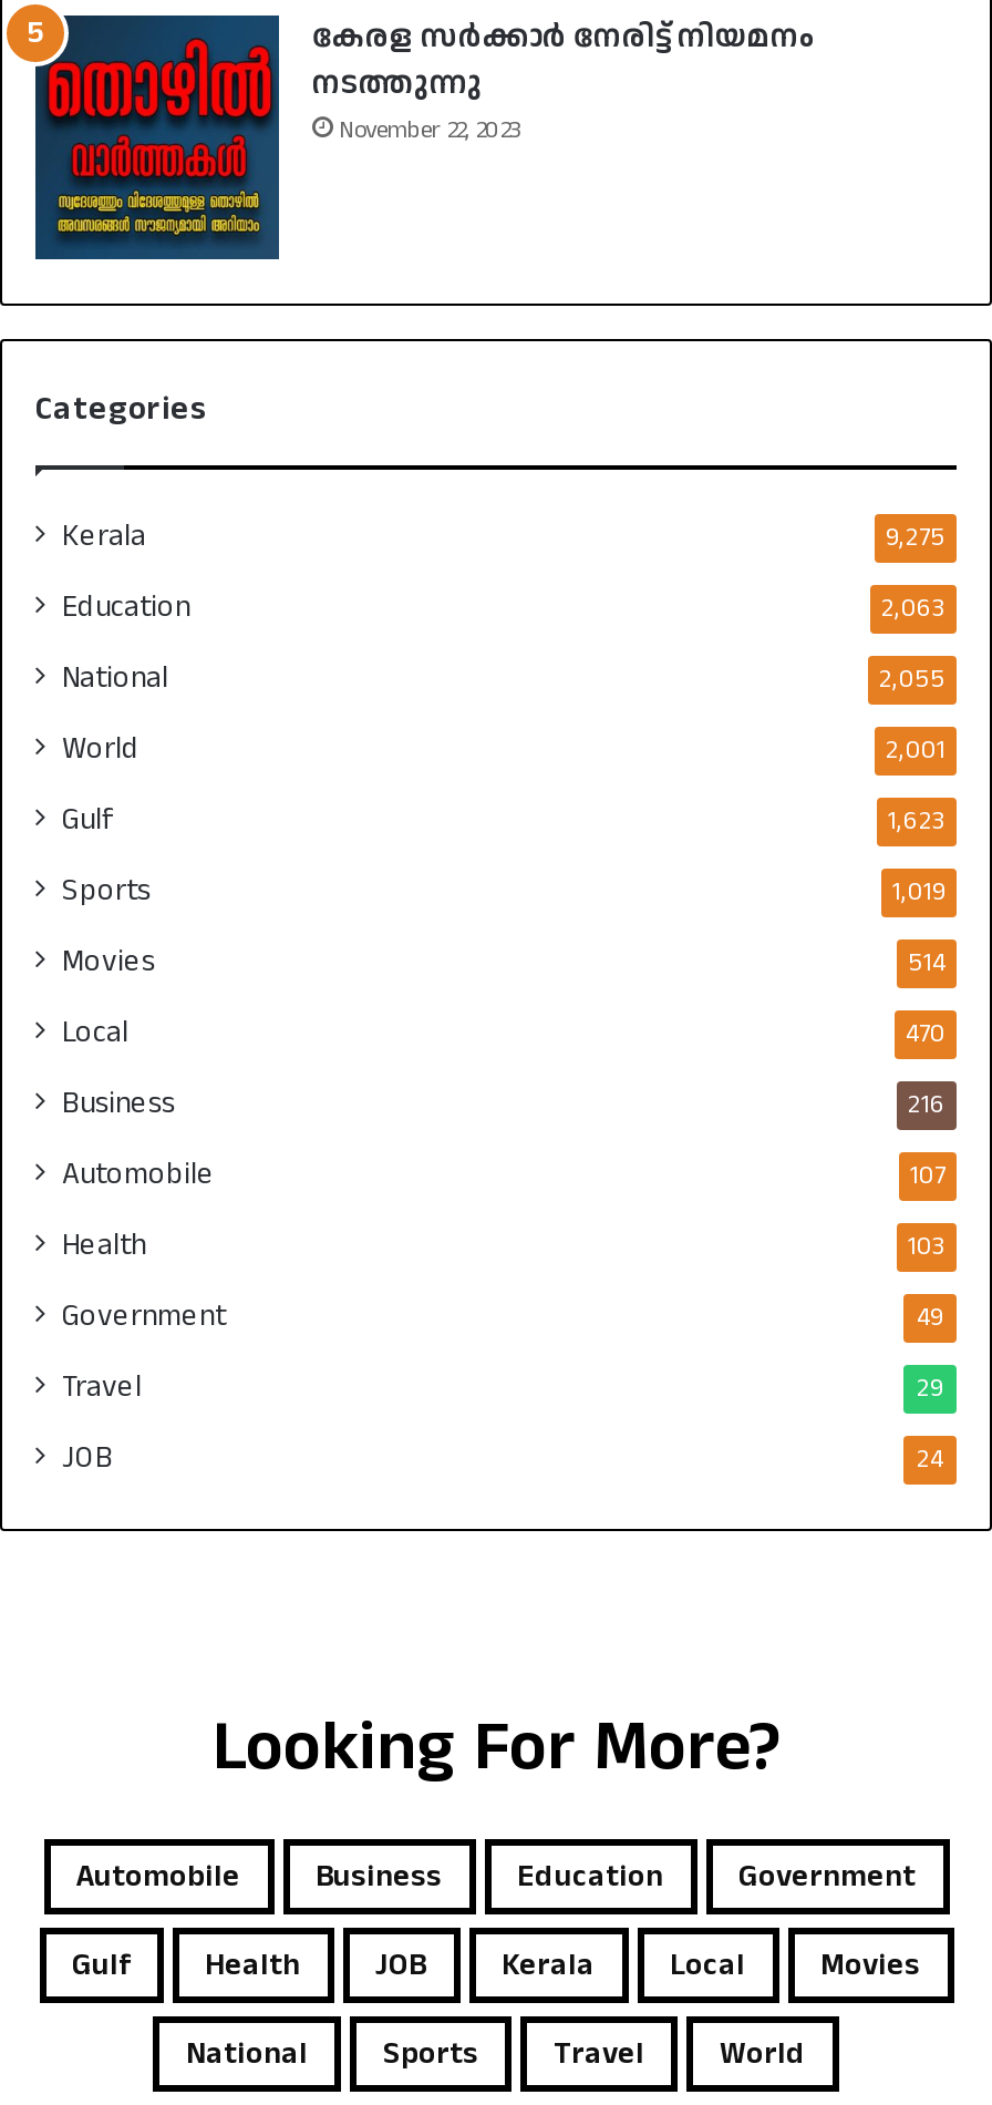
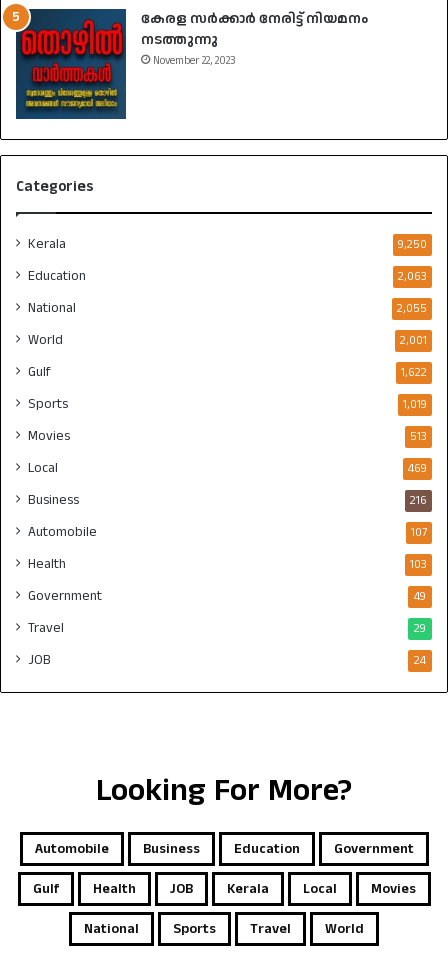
[886,517,945,555] 9,275 -> [398,235,427,252] 9,250
[888,801,945,839] 1,623 -> [401,363,427,380] 1,622
[908,943,945,980] 514 -> [410,427,427,444] 513
[906,1014,945,1051] 470 -> [408,459,427,476] 469

